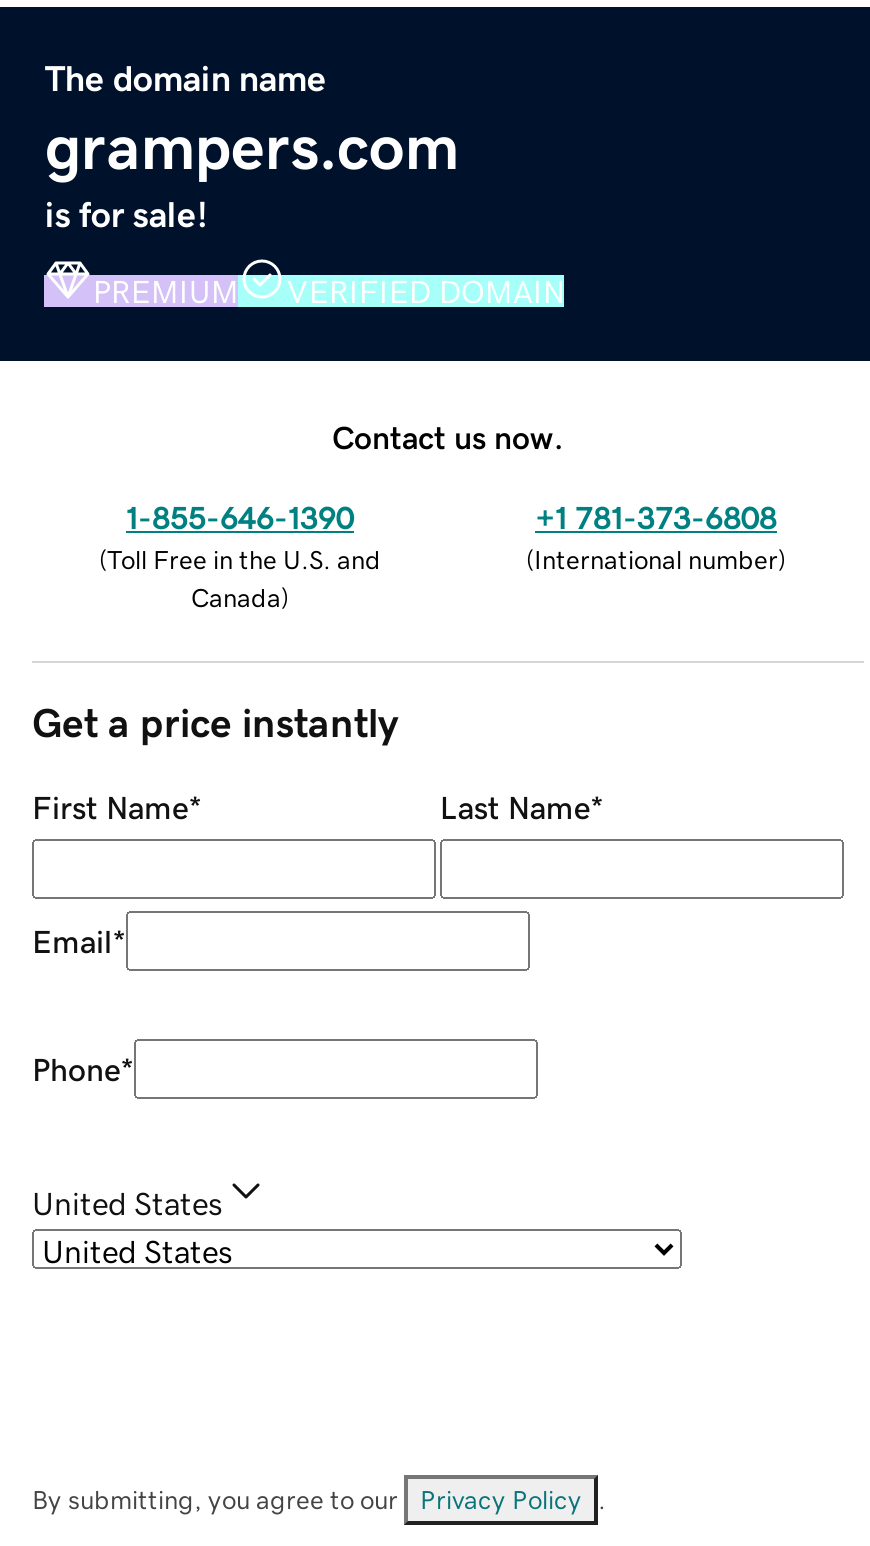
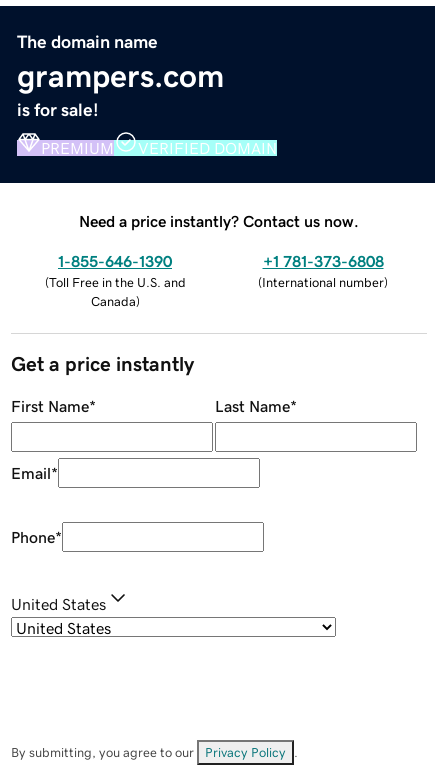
[332,420,564,452] Contact us now. -> [79,213,359,229] Need a price instantly? Contact us now.

